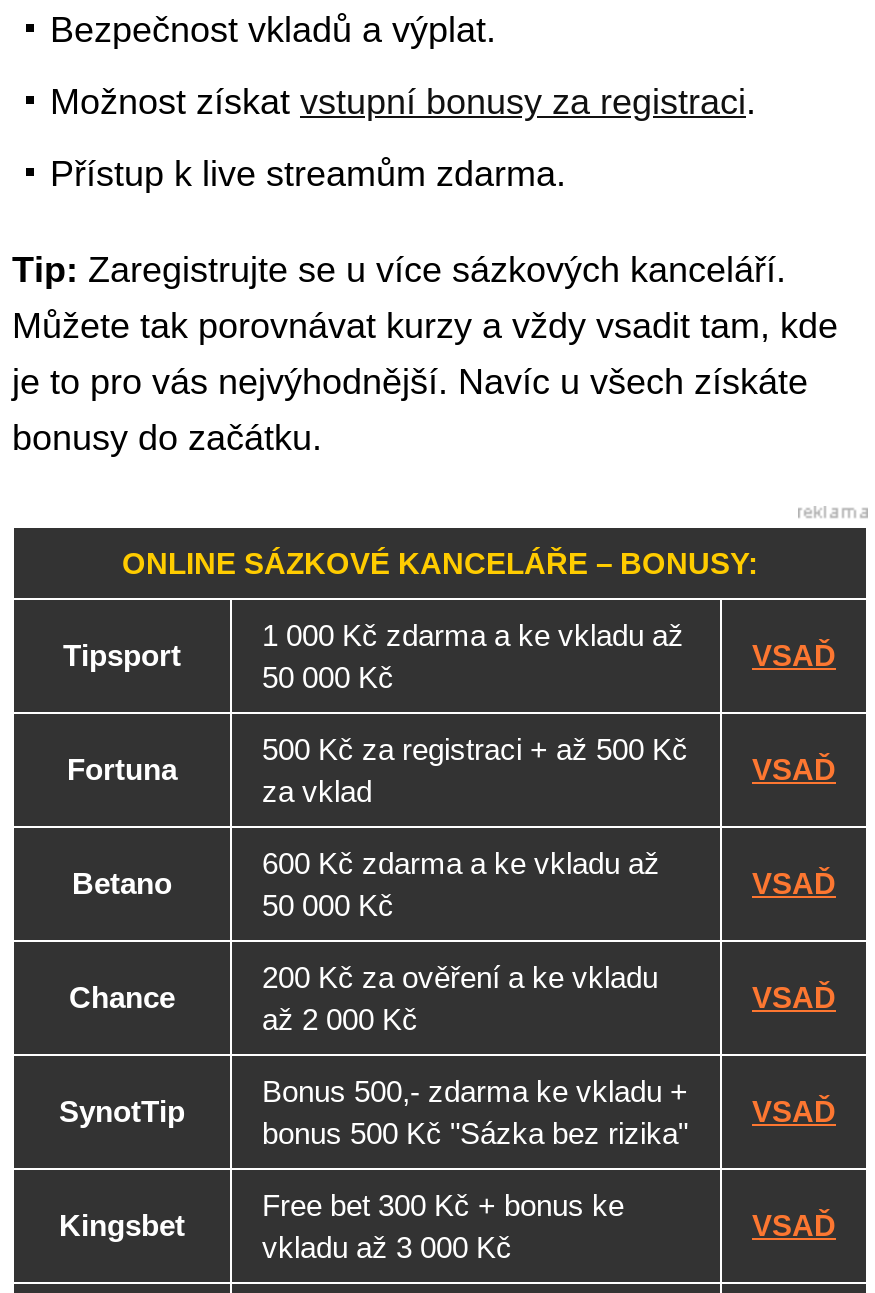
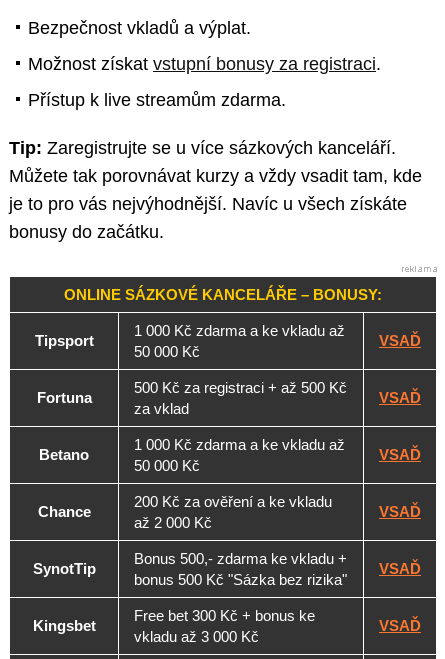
[262,846,660,880] 600 Kč zdarma a ke vkladu až -> [134,436,345,453] 1 000 Kč zdarma a ke vkladu až

